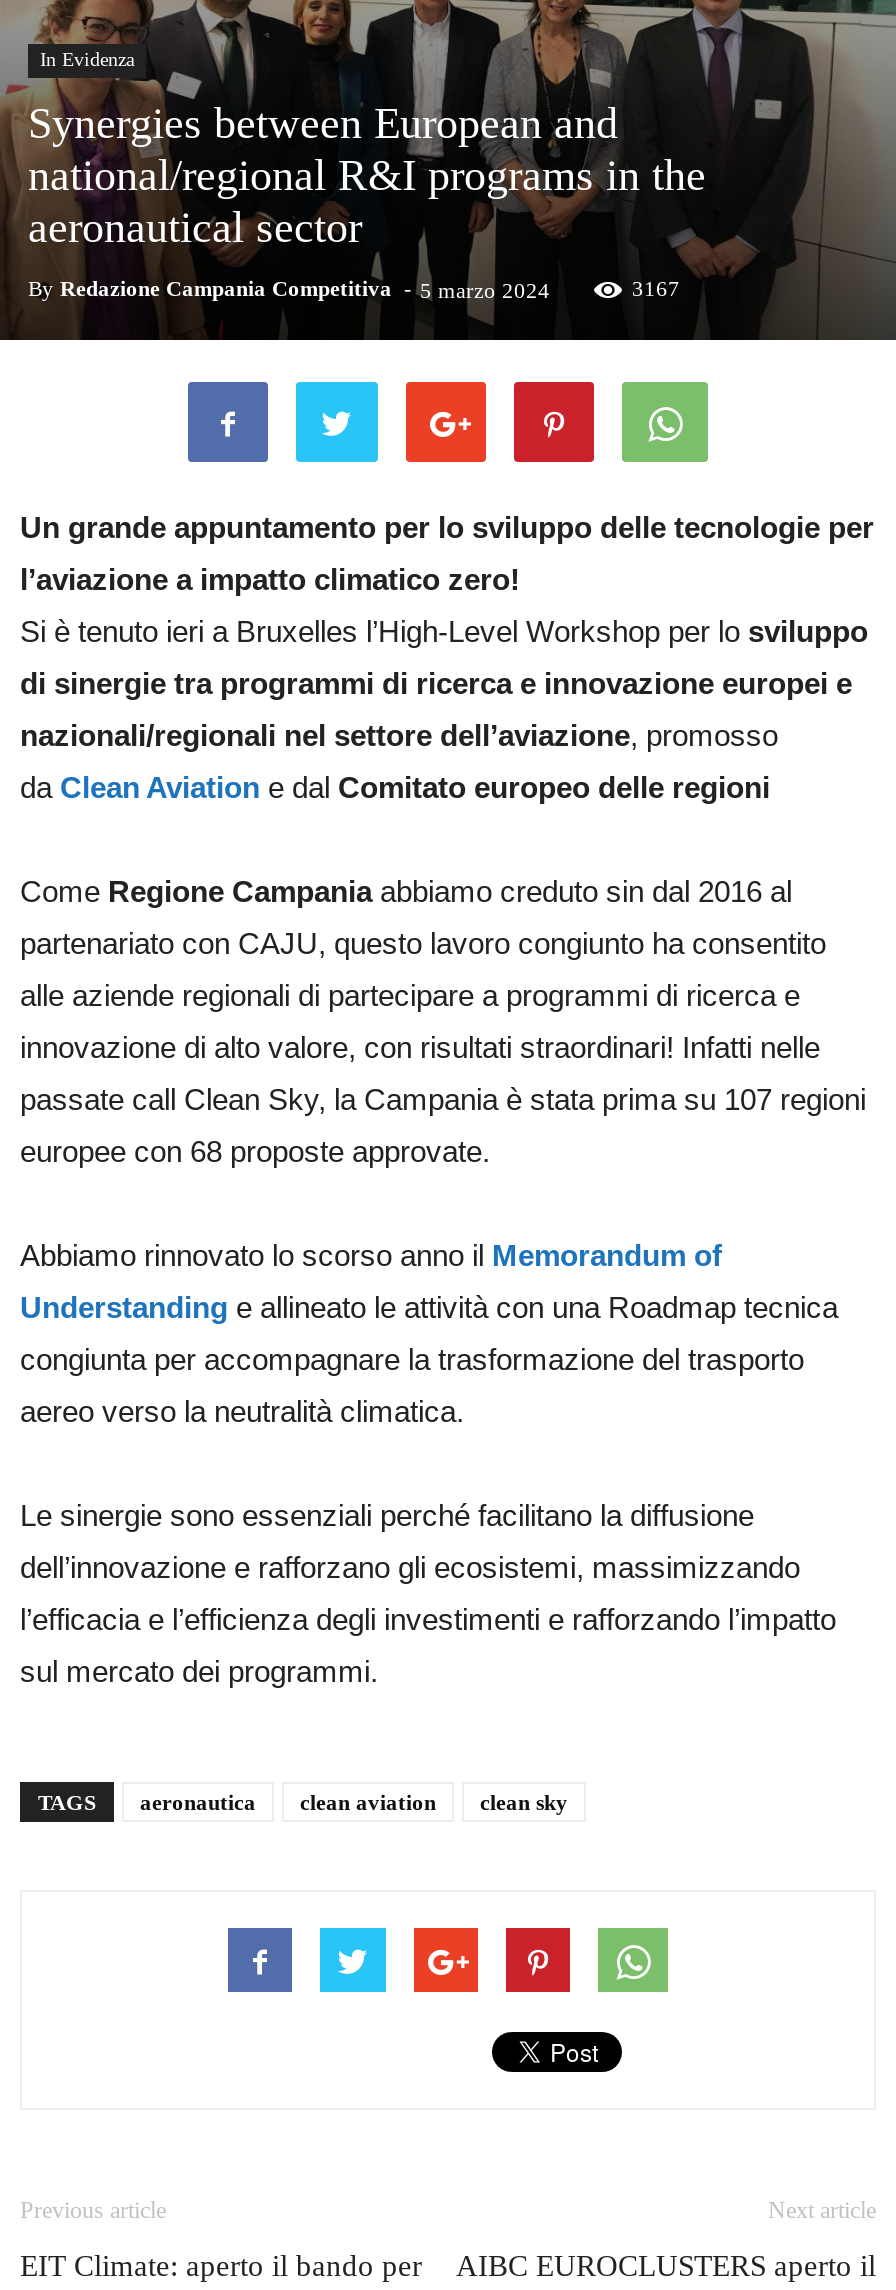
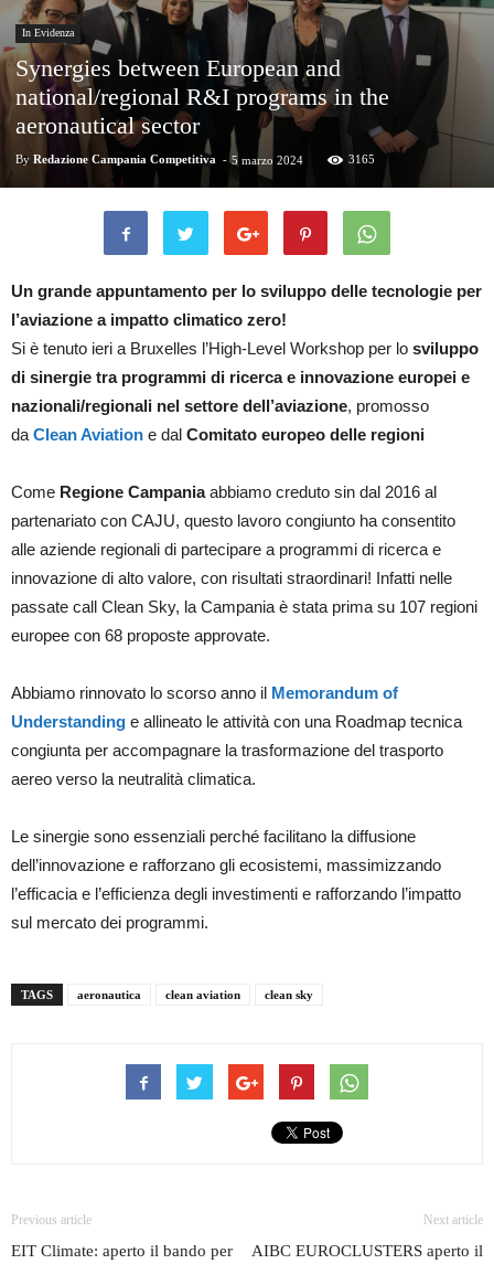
[632,276,680,300] 3167 -> [348,152,375,166] 3165

